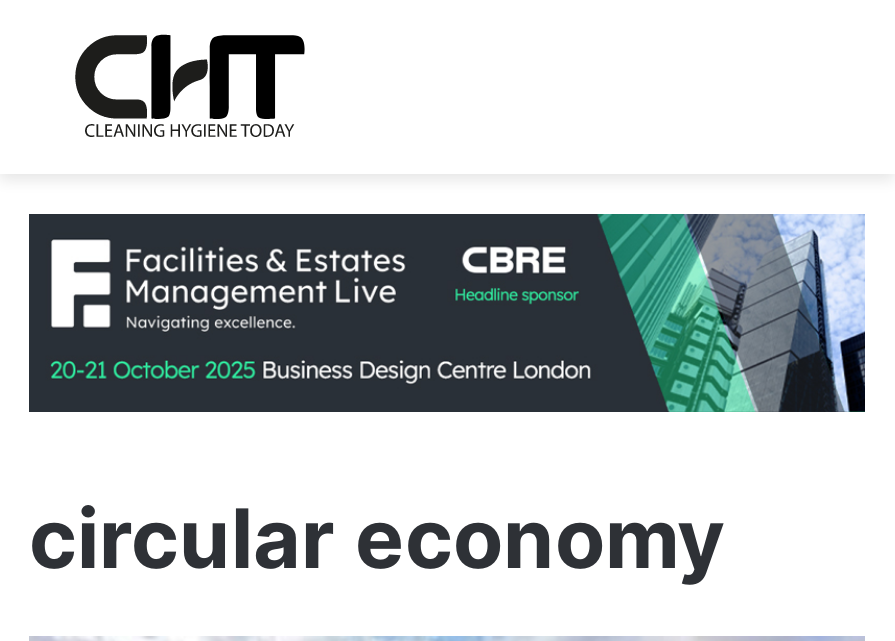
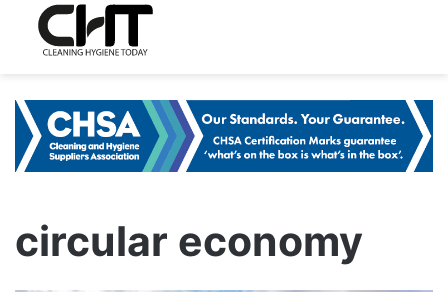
[27,212,867,416] [image] -> [14,94,434,178] [image]

